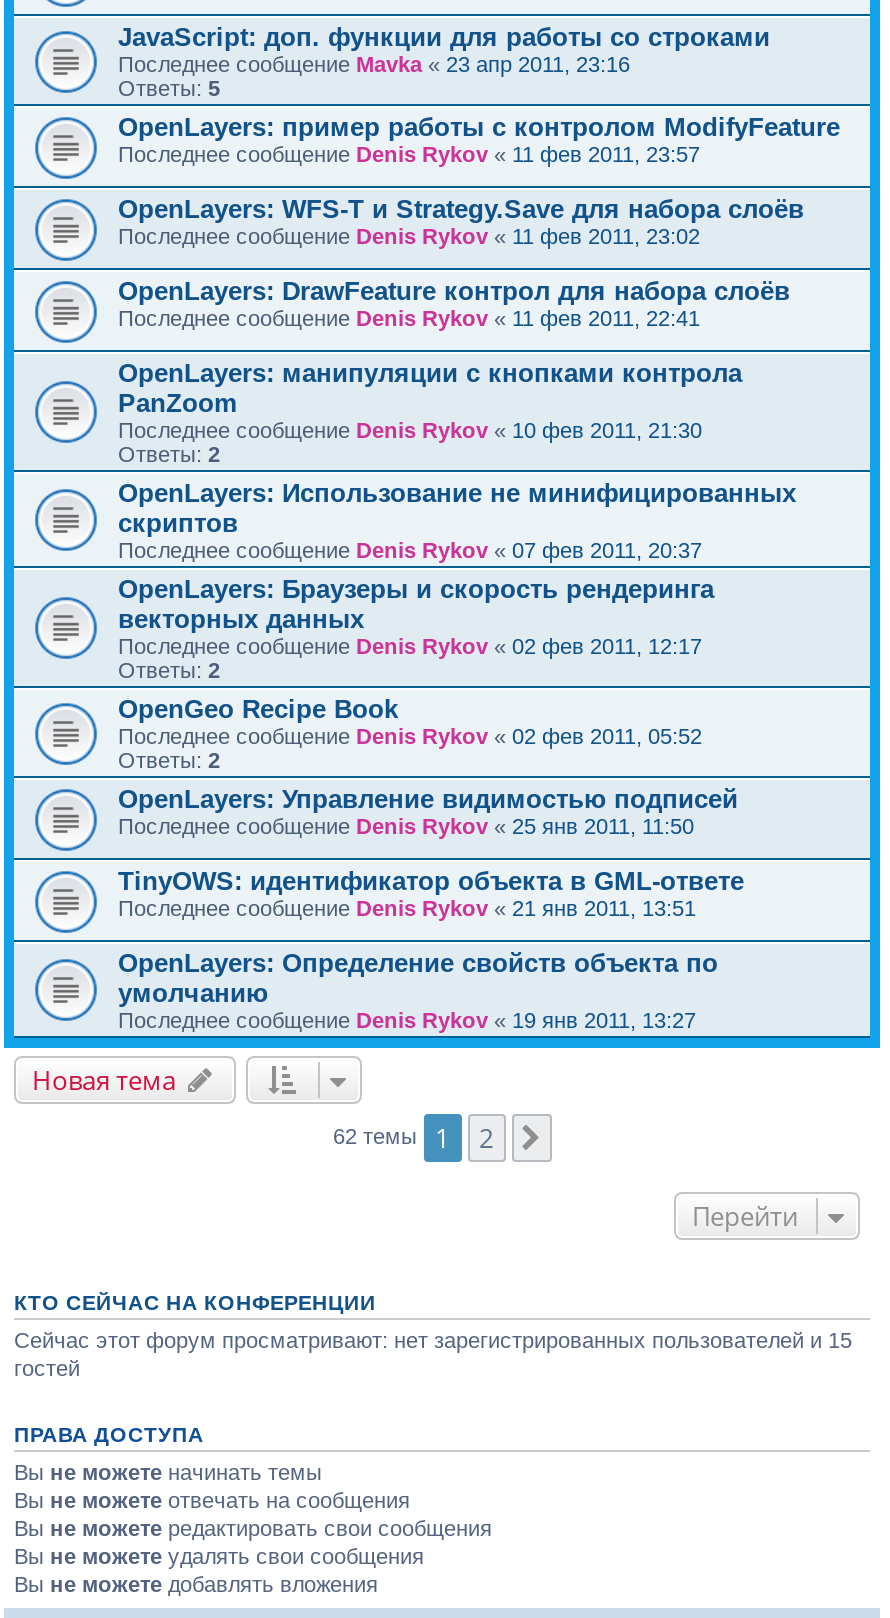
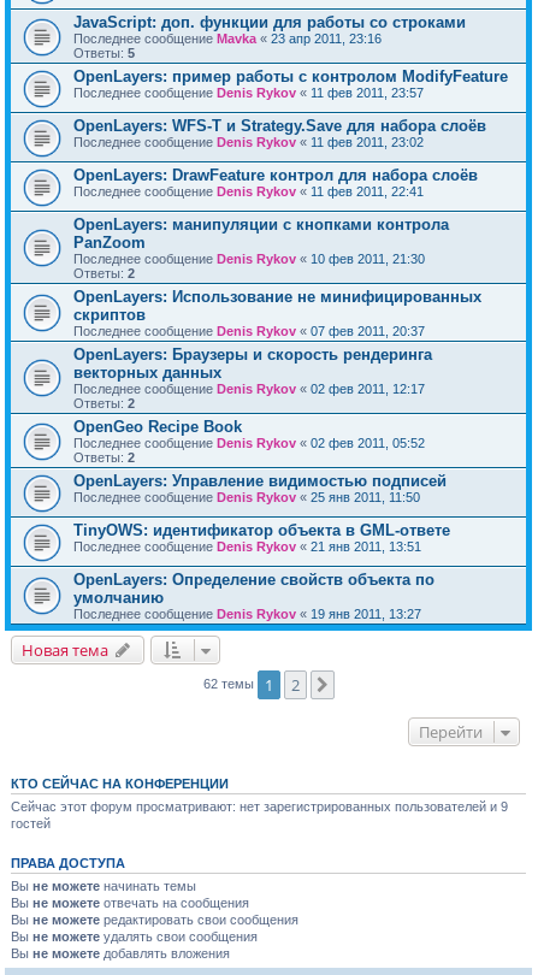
[14,1328,852,1352] Сейчас этот форум просматривают: нет зарегистрированных пользователей и 15 -> [11,799,508,814] Сейчас этот форум просматривают: нет зарегистрированных пользователей и 9

